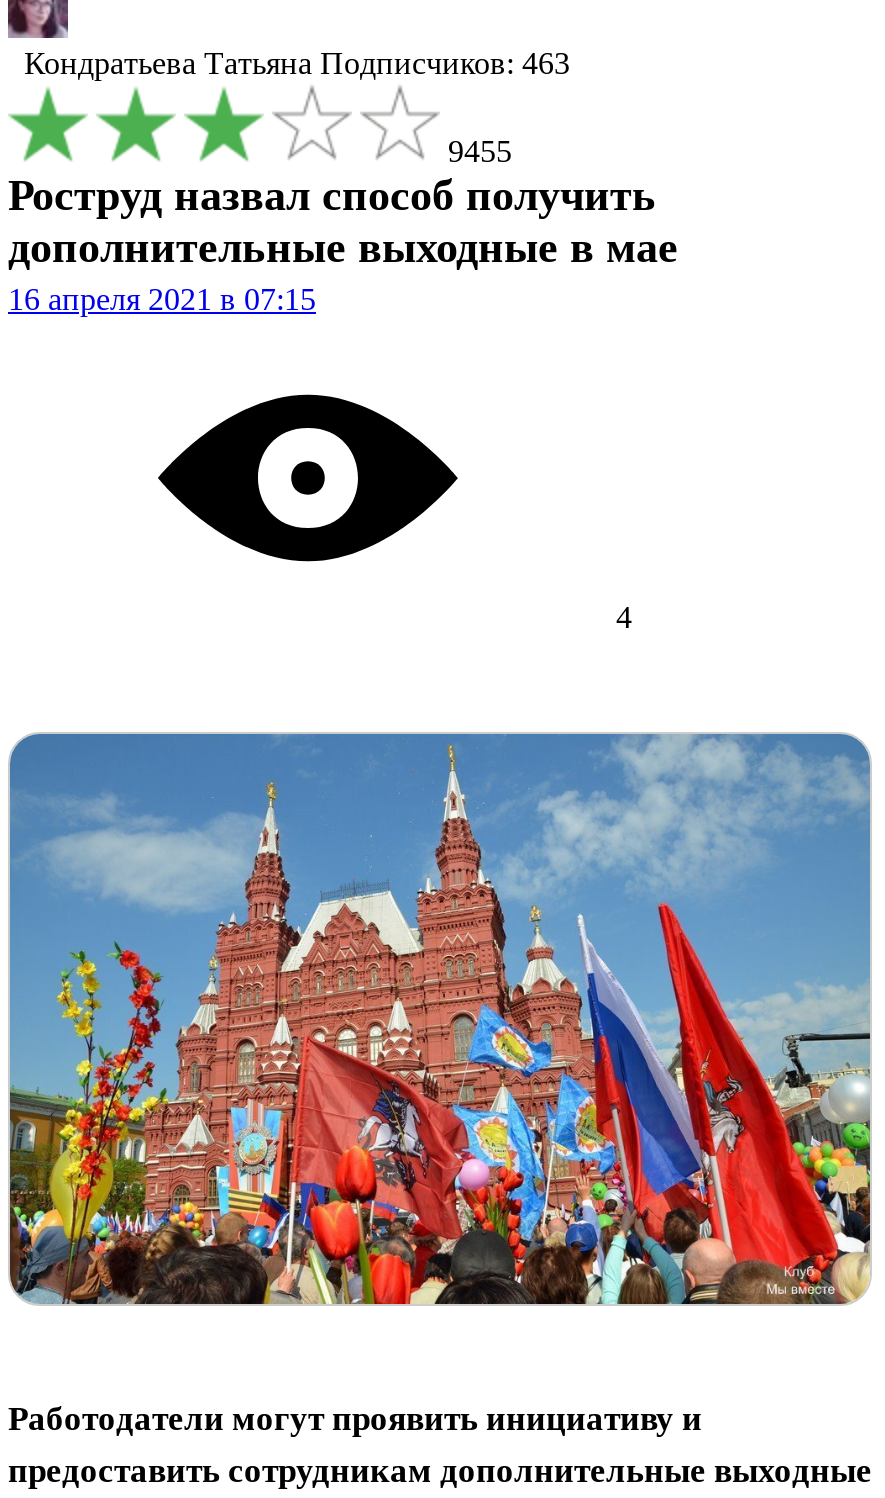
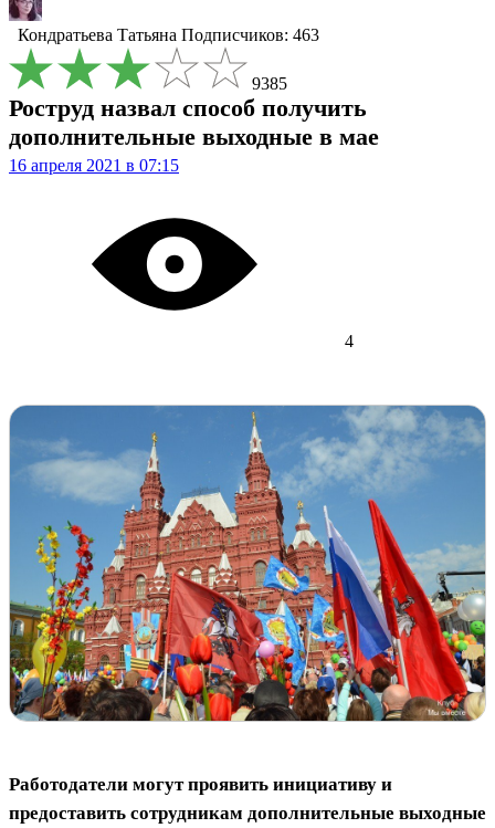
[448,134,512,168] 9455 -> [252,74,287,93] 9385

